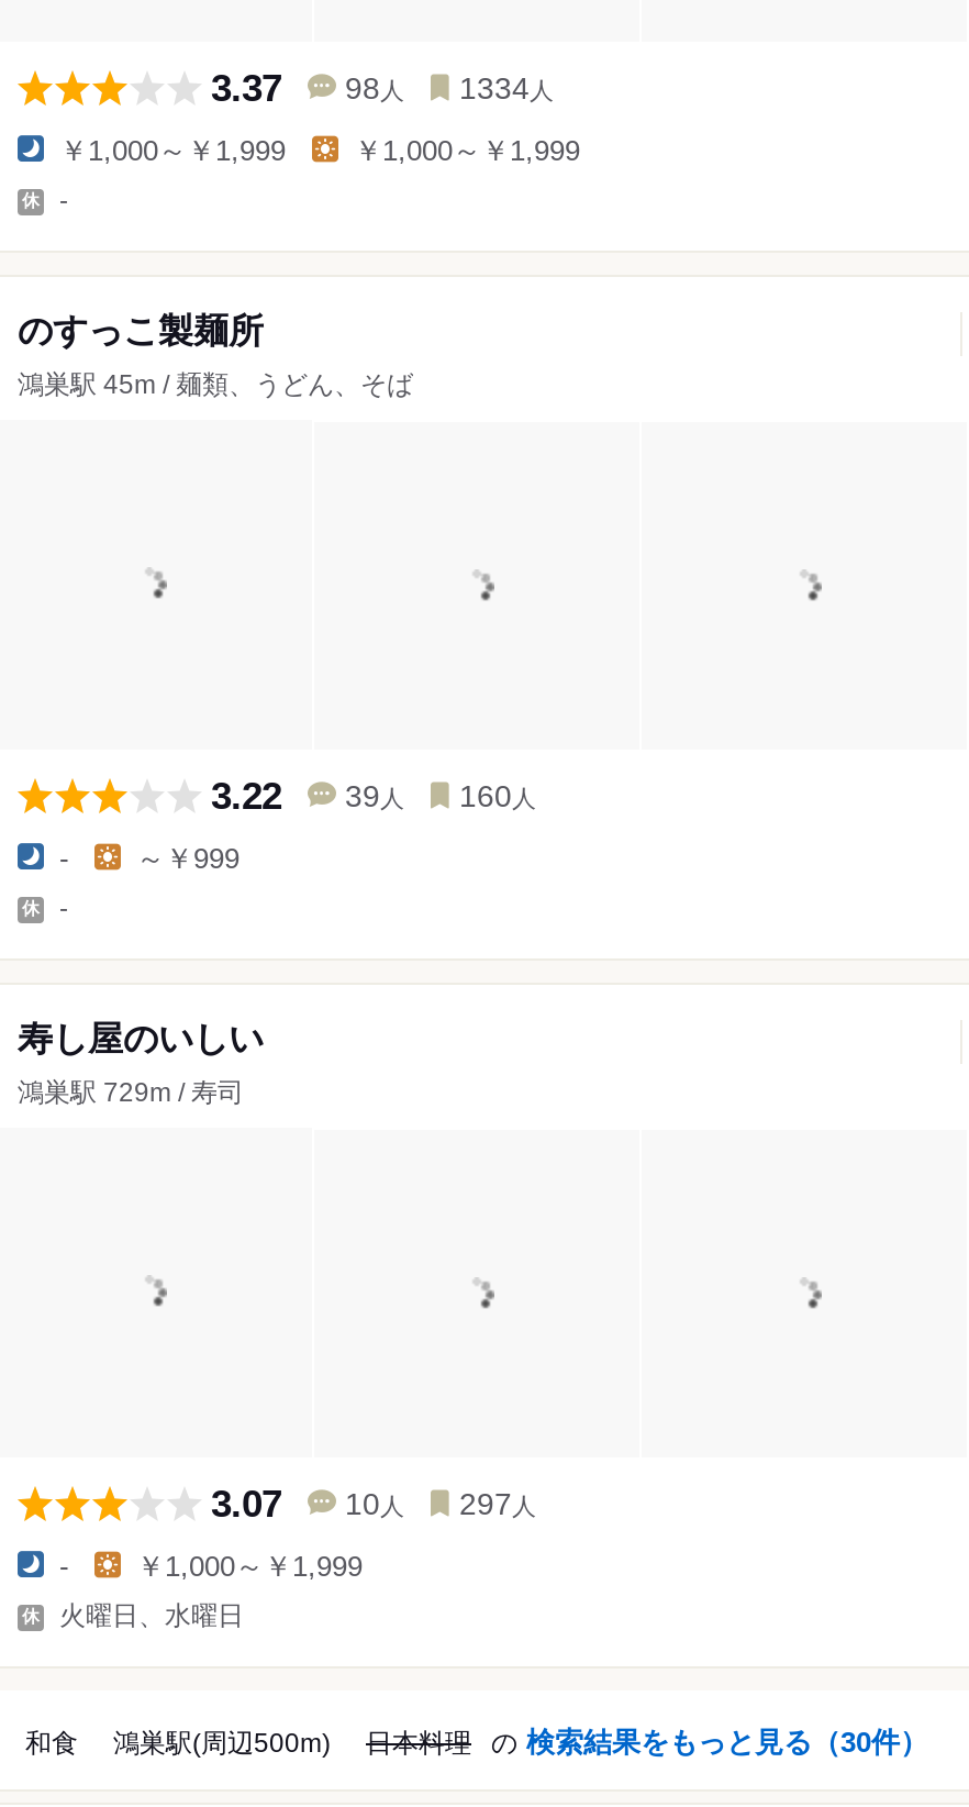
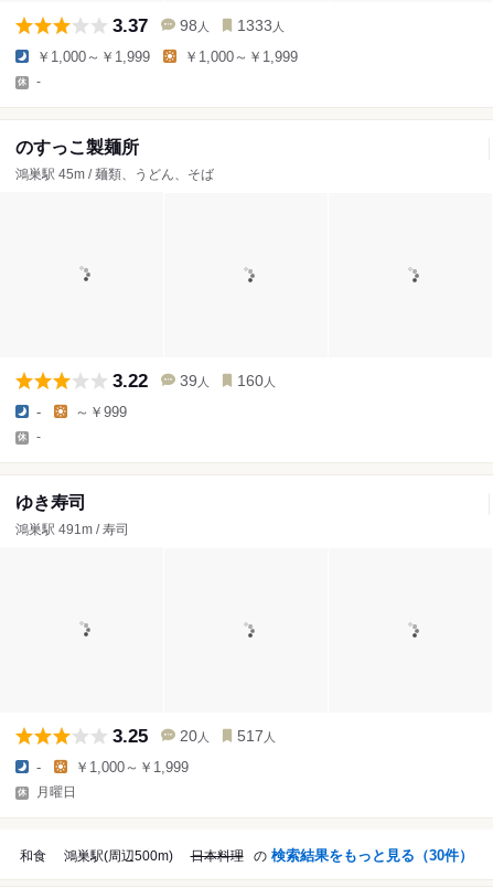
[211,67,554,111] 3.37 98人 1334人 -> [112,15,285,37] 3.37 98人 1333人
[18,1021,264,1058] 寿し屋のいしい -> [15,494,86,512] ゆき寿司
[18,1078,244,1109] 鴻巣駅 729m / 寿司 -> [15,522,129,538] 鴻巣駅 491m / 寿司
[211,1483,536,1526] 3.07 | 10人 | 297人 -> [112,725,276,747] 3.25 | 20人 | 517人
[59,1600,244,1631] 火曜日、水曜日 -> [36,784,76,800] 月曜日

